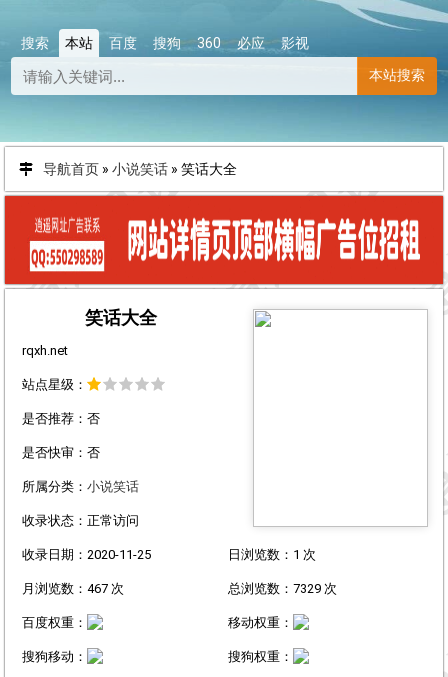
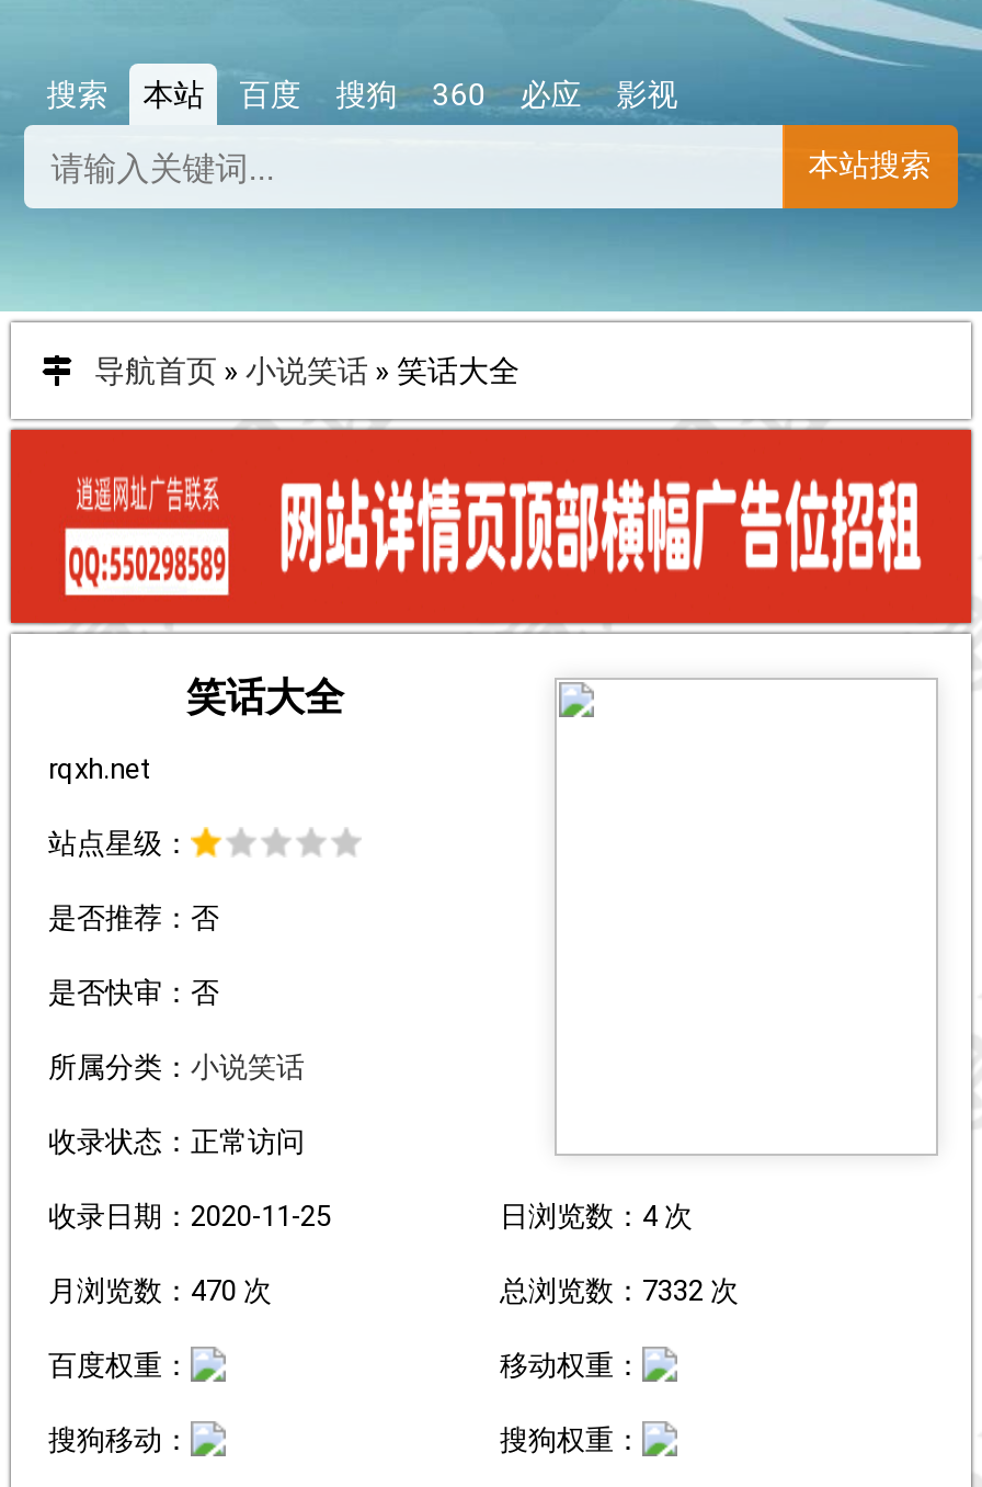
[228,547,316,562] 日浏览数：1 次 -> [500,1200,693,1233] 日浏览数：4 次
[22,581,124,596] 月浏览数：467 次 -> [48,1274,272,1307] 月浏览数：470 次
[228,581,337,596] 总浏览数：7329 次 -> [500,1274,739,1307] 总浏览数：7332 次

